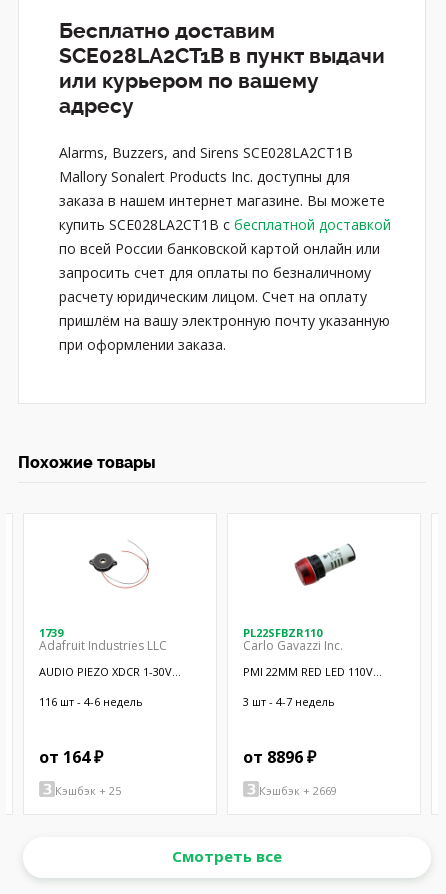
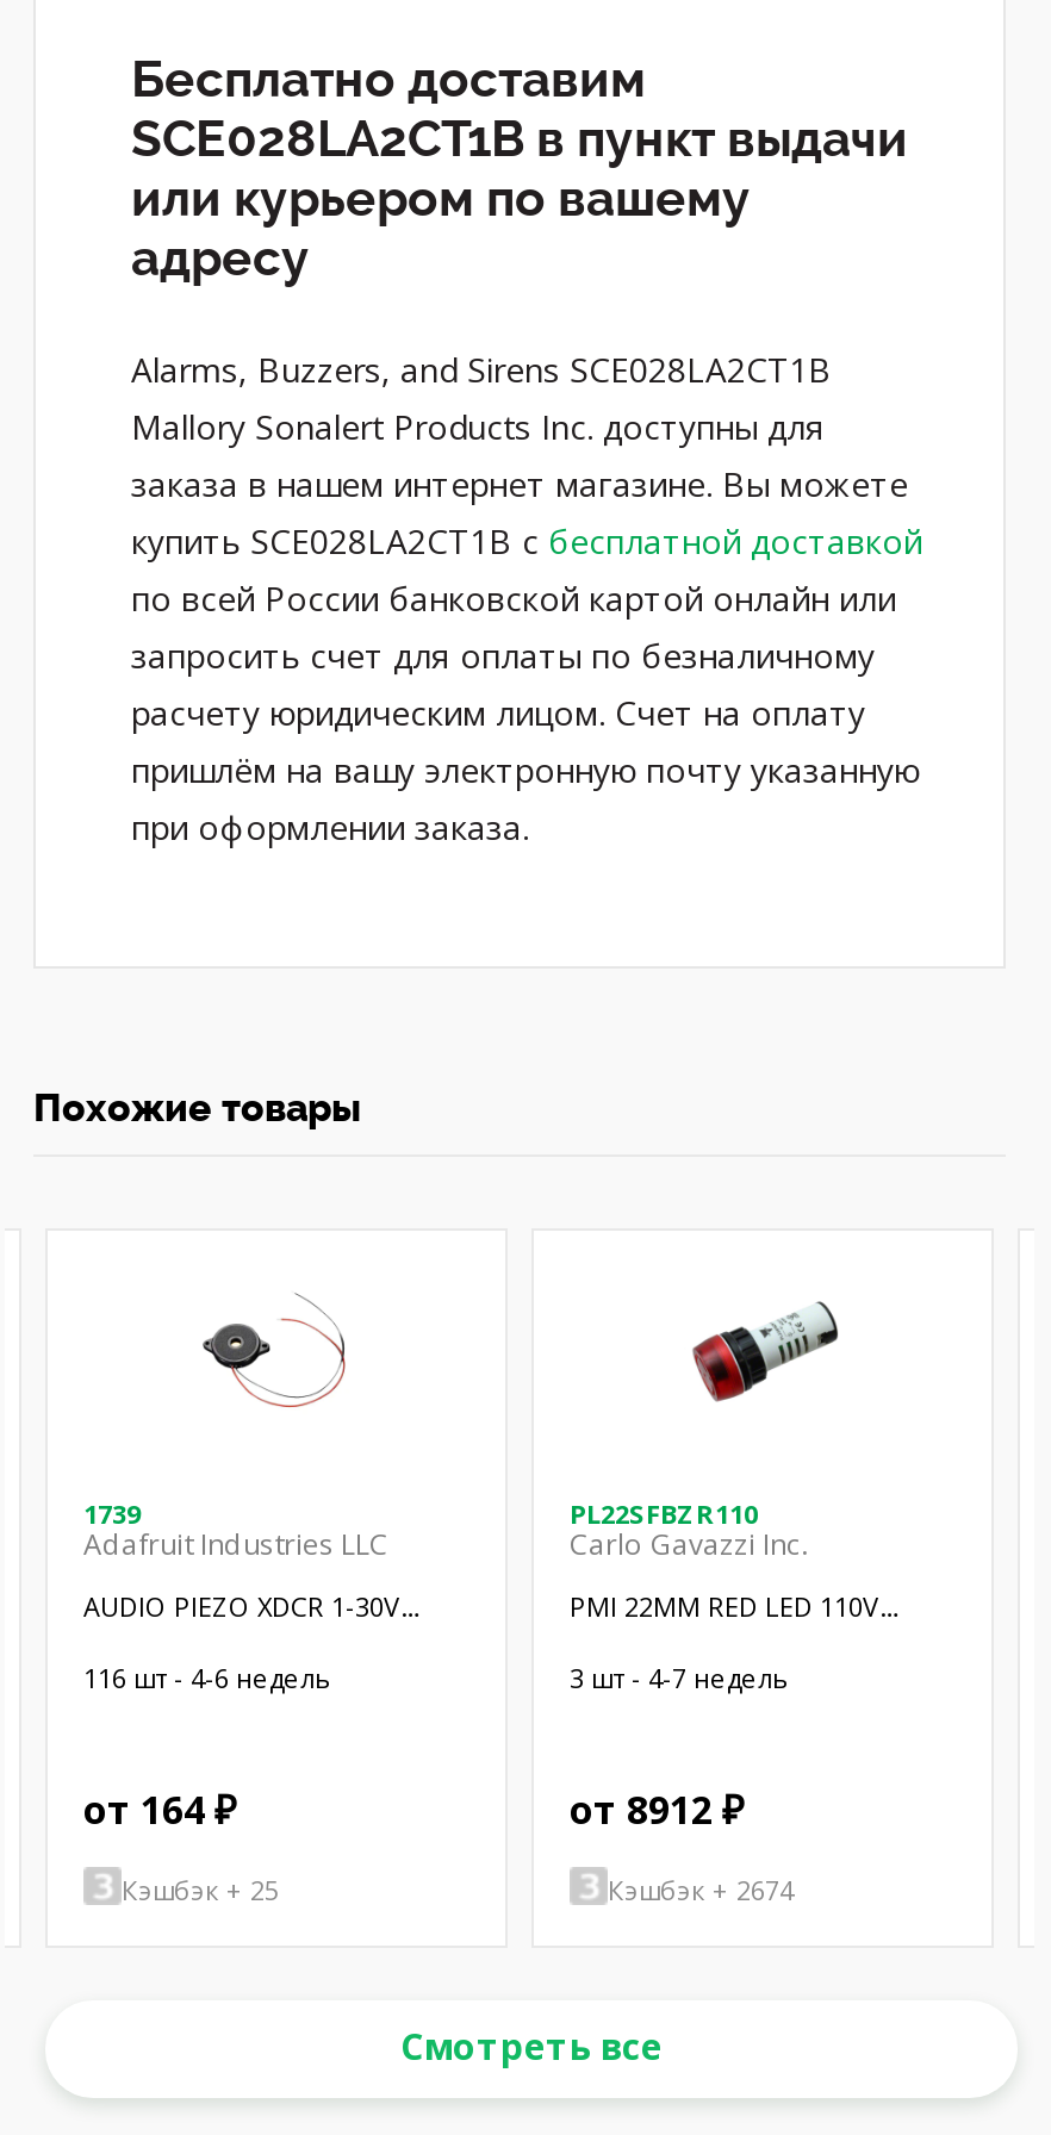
[243,746,316,768] от 8896 ₽ -> [570,1784,744,1836] от 8912 ₽
[259,782,337,797] Кэшбэк + 2669 -> [608,1871,794,1906] Кэшбэк + 2674

